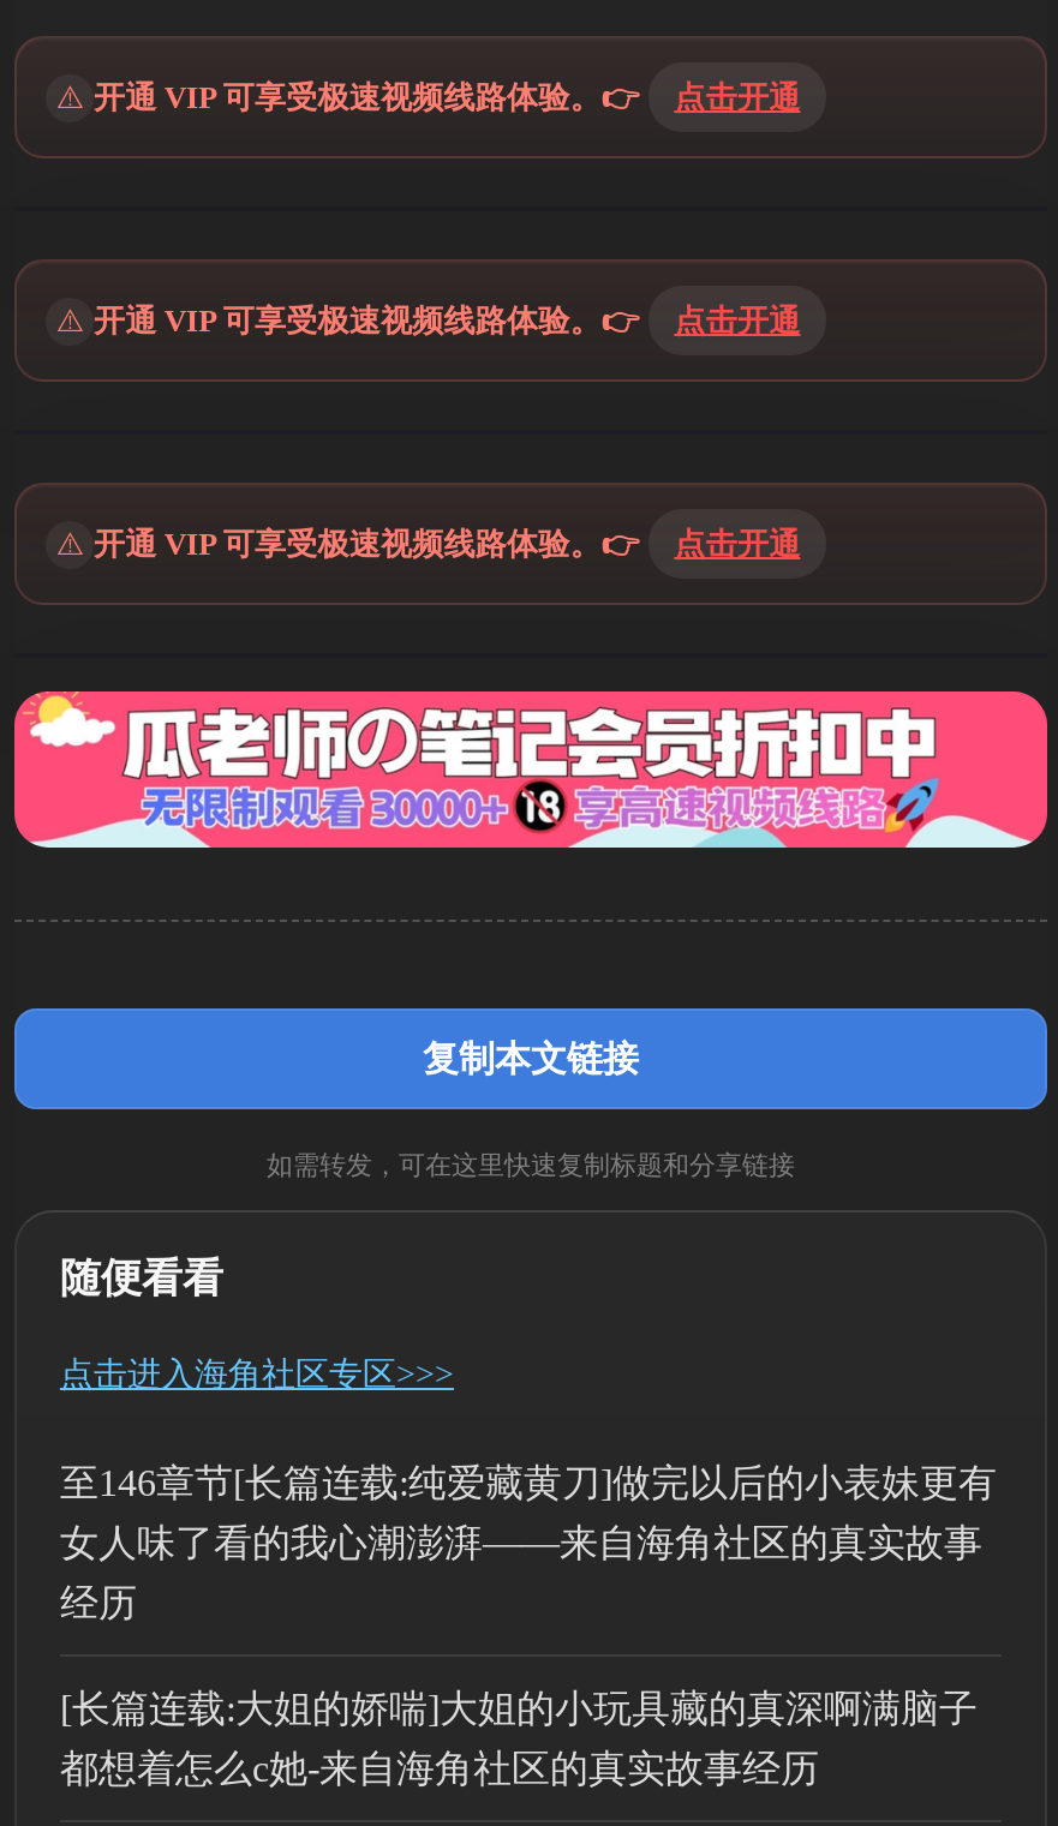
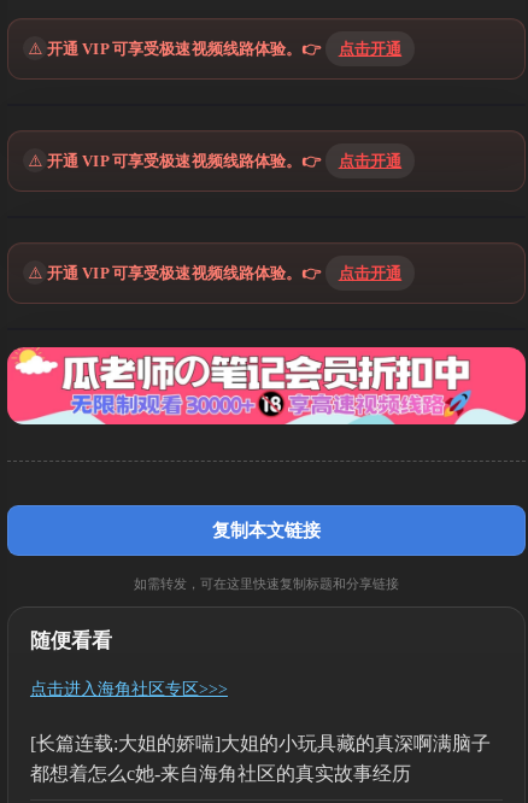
[60,1462,997,1623] 至146章节[长篇连载:纯爱藏黄刀]做完以后的小表妹更有 | 女人味了看的我心潮澎湃——来自海角社区的真实故事 | 经历 -> none

